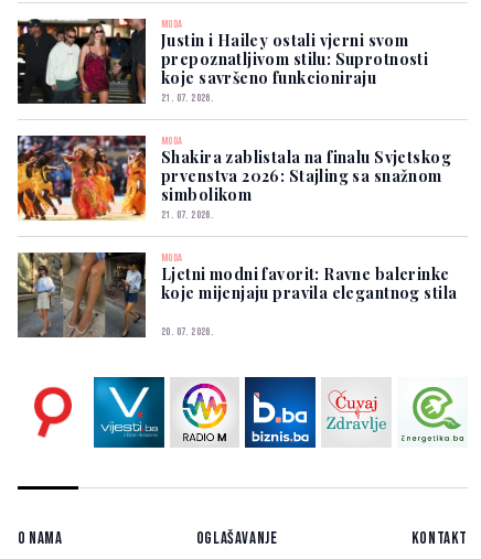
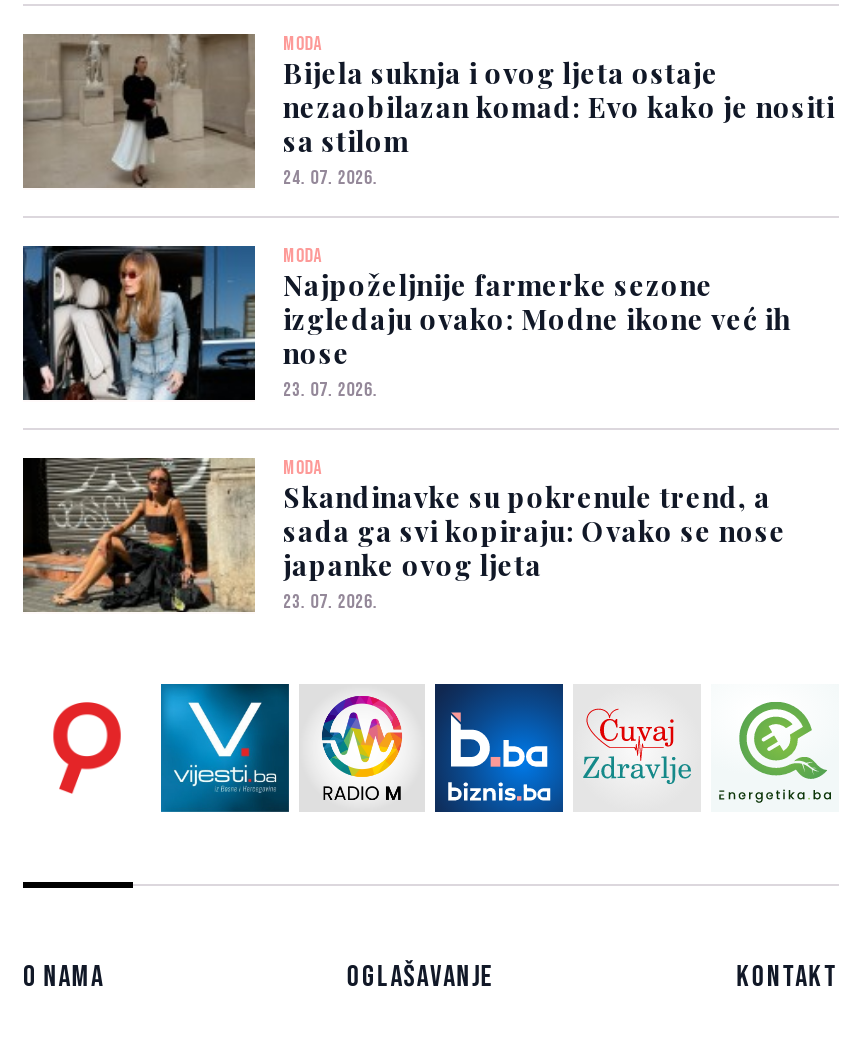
[17,19,428,105] [image] | Justin i Hailey ostali vjerni svom | prepoznatljivom stilu: Suprotnosti | koje savršeno funkcioniraju | 21. 07. 2026. -> [21,32,835,190] [image] | Bijela suknja i ovog ljeta ostaje | nezaobilazan komad: Evo kako je nositi | sa stilom | 24. 07. 2026.
[17,135,451,222] [image] | Shakira zablistala na finalu Svjetskog | prvenstva 2026: Stajling sa snažnom | simbolikom | 21. 07. 2026. -> [21,244,790,402] [image] | Najpoželjnije farmerke sezone | izgledaju ovako: Modne ikone već ih | nose | 23. 07. 2026.
[17,251,457,339] [image] | Ljetni modni favorit: Ravne balerinke | koje mijenjaju pravila elegantnog stila | 20. 07. 2026. -> [21,456,786,614] [image] | Skandinavke su pokrenule trend, a | sada ga svi kopiraju: Ovako se nose | japanke ovog ljeta | 23. 07. 2026.

